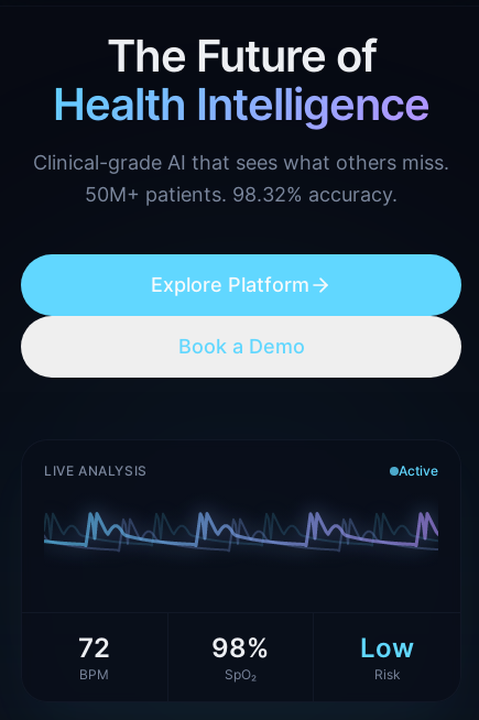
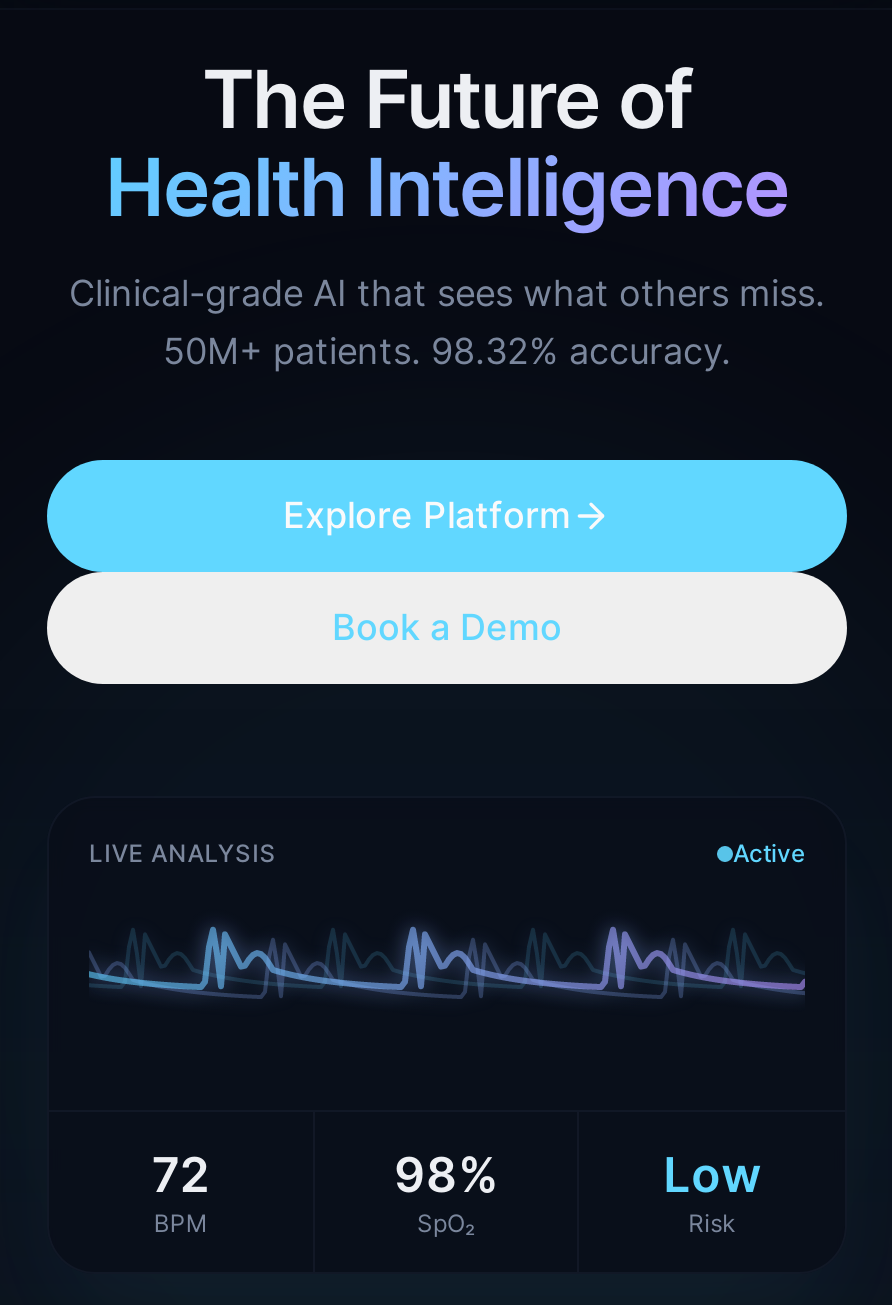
[44,511,439,548] [image] -> [89,926,805,998] [image]

